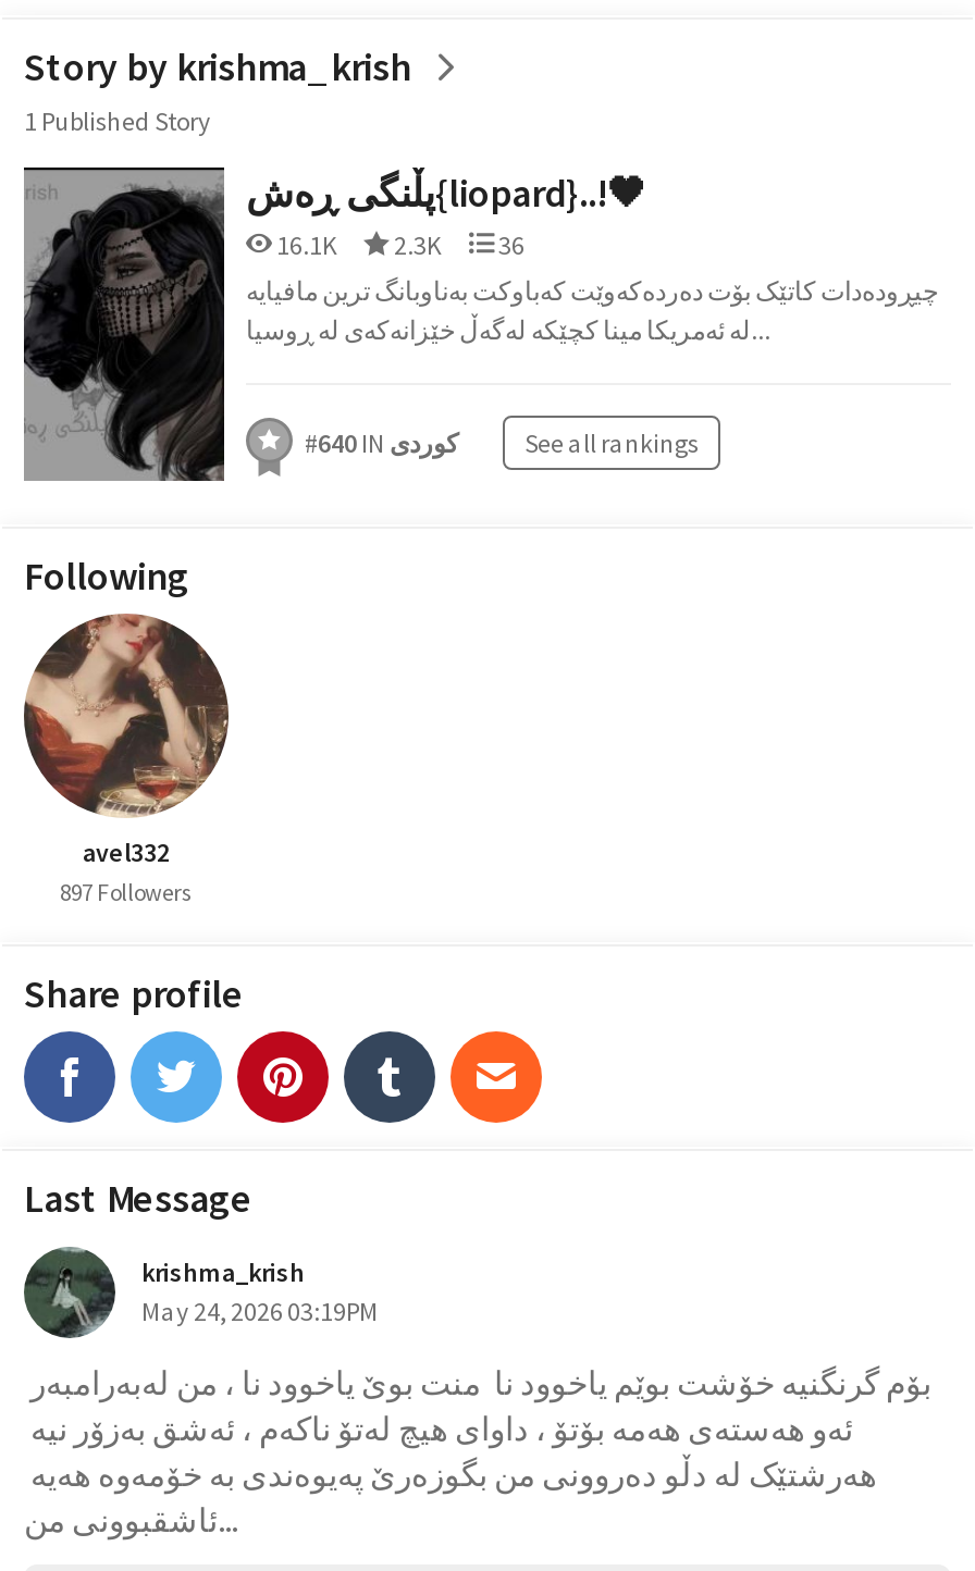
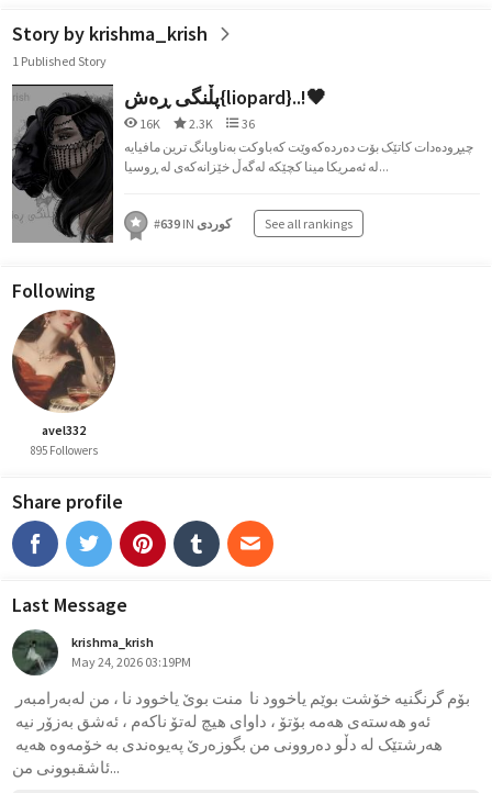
[272,228,524,261] 16.1K 2.3K 36 -> [137,115,255,132] 16K 2.3K 36
[305,426,699,459] See all rankings #640 IN کوردی -> [154,215,353,232] See all rankings #639 IN کوردی
[60,877,193,907] 897 Followers -> [30,443,97,458] 895 Followers

